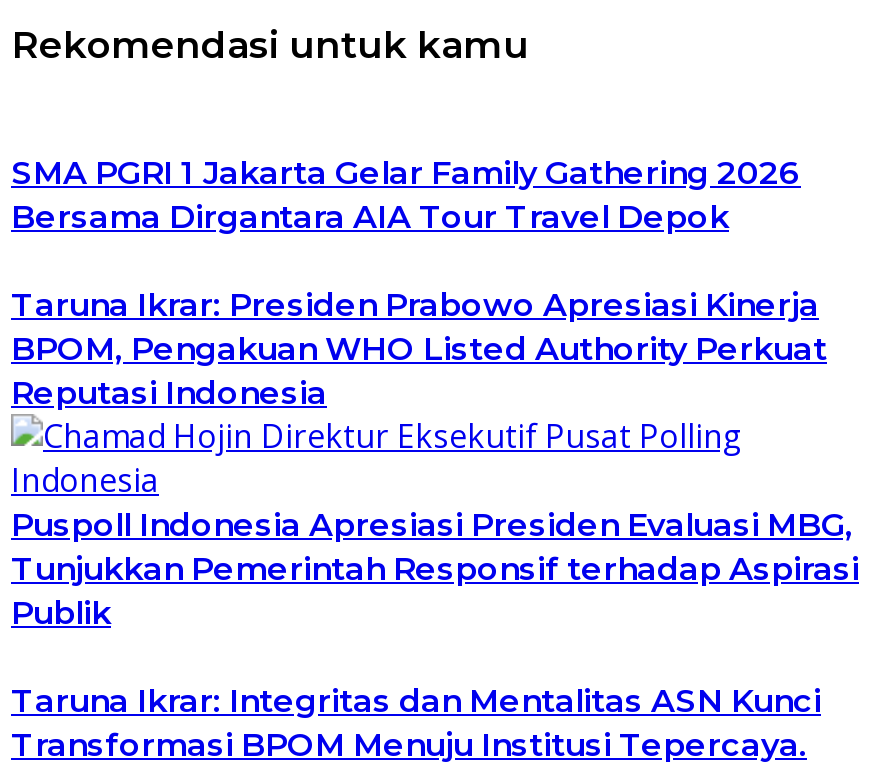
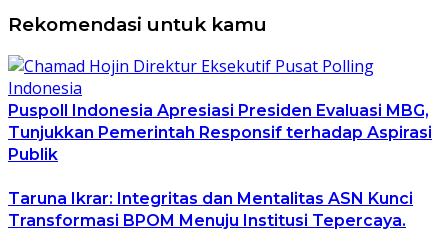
[11,154,827,412] SMA PGRI 1 Jakarta Gelar Family Gathering 2026 | Bersama Dirgantara AIA Tour Travel Depok | Taruna Ikrar: Presiden Prabowo Apresiasi Kinerja | BPOM, Pengakuan WHO Listed Authority Perkuat | Reputasi Indonesia -> none

